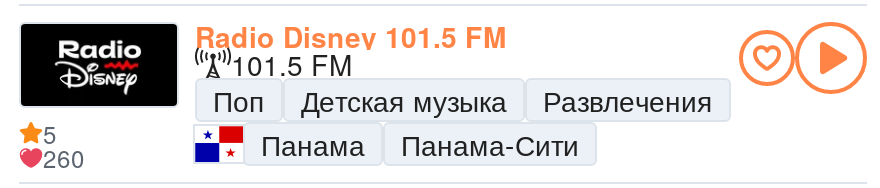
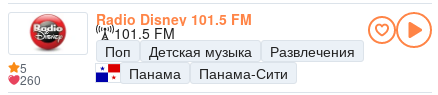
[19,22,179,108] [image] -> [9,13,87,54] [image]

